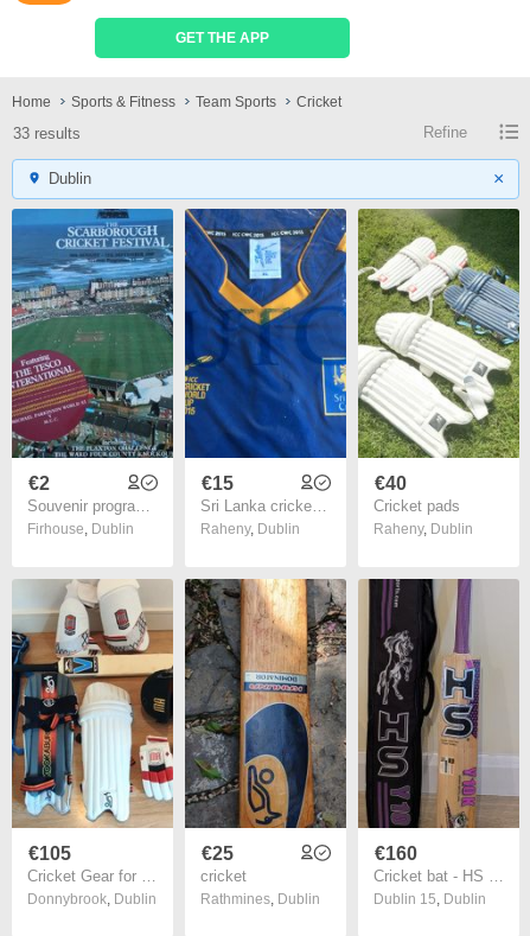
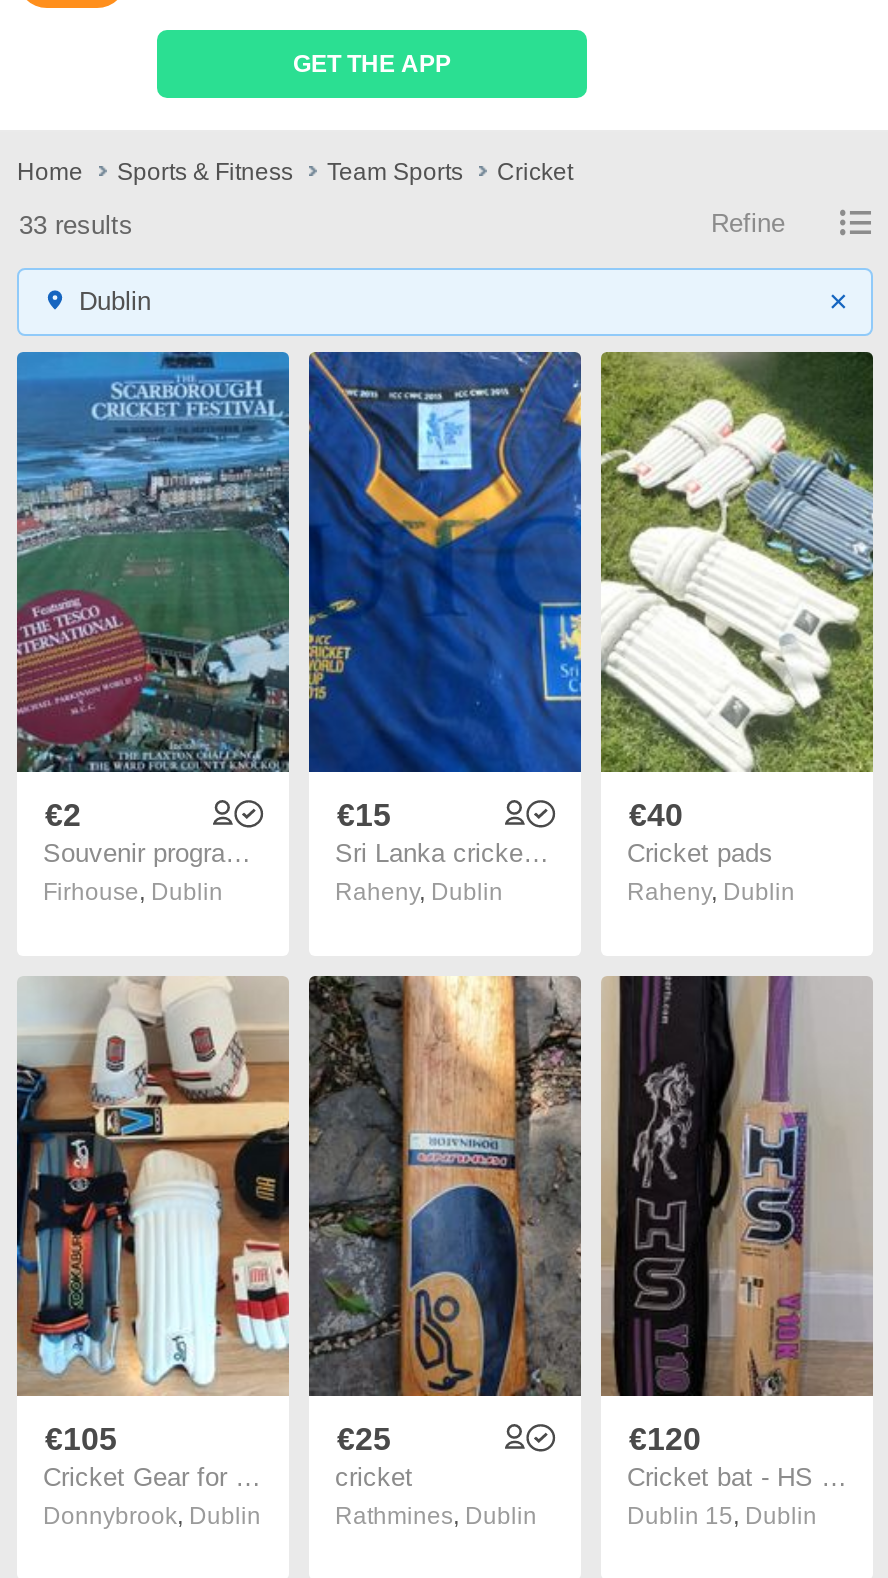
[375,843,417,864] €160 -> [629,1422,701,1456] €120

